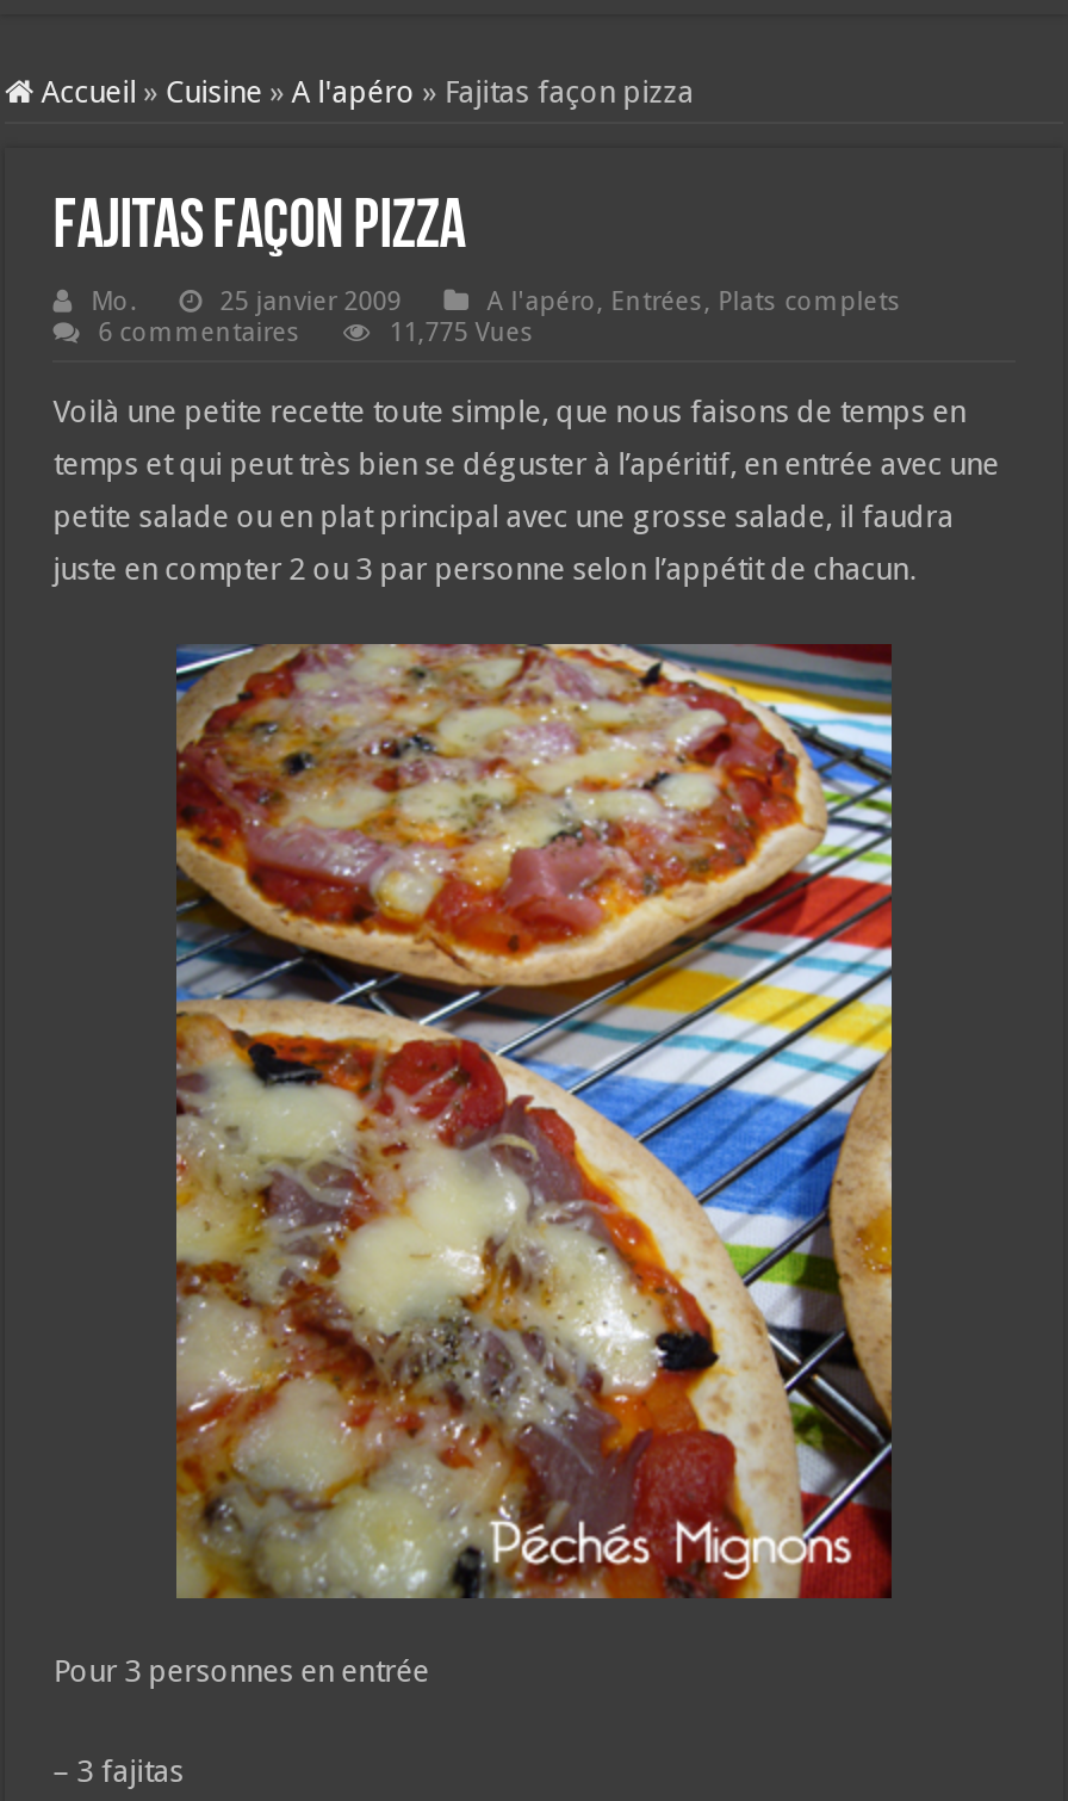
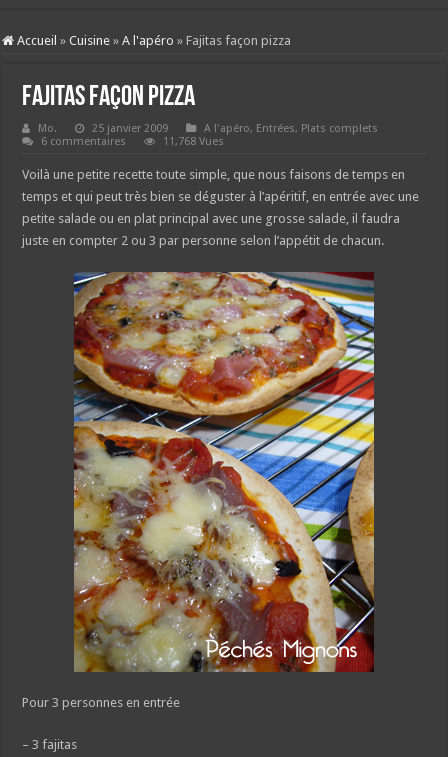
[389,318,534,349] 11,775 Vues -> [163,135,224,148] 11,768 Vues

